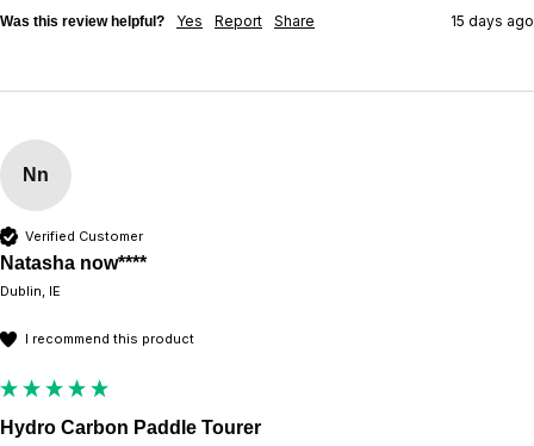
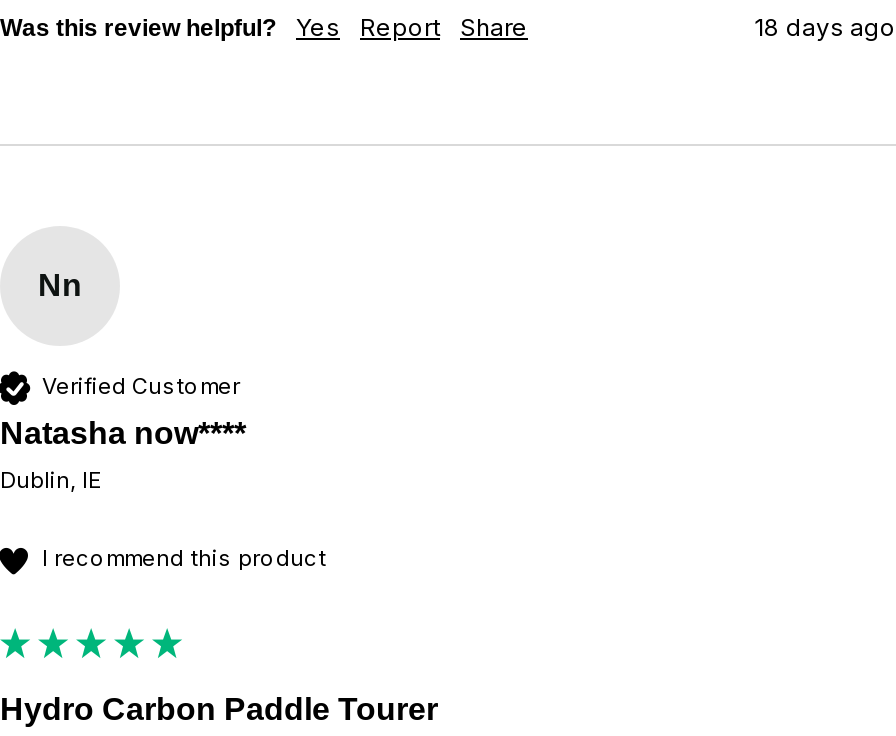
[451,12,534,30] 15 days ago -> [754,12,896,42] 18 days ago

